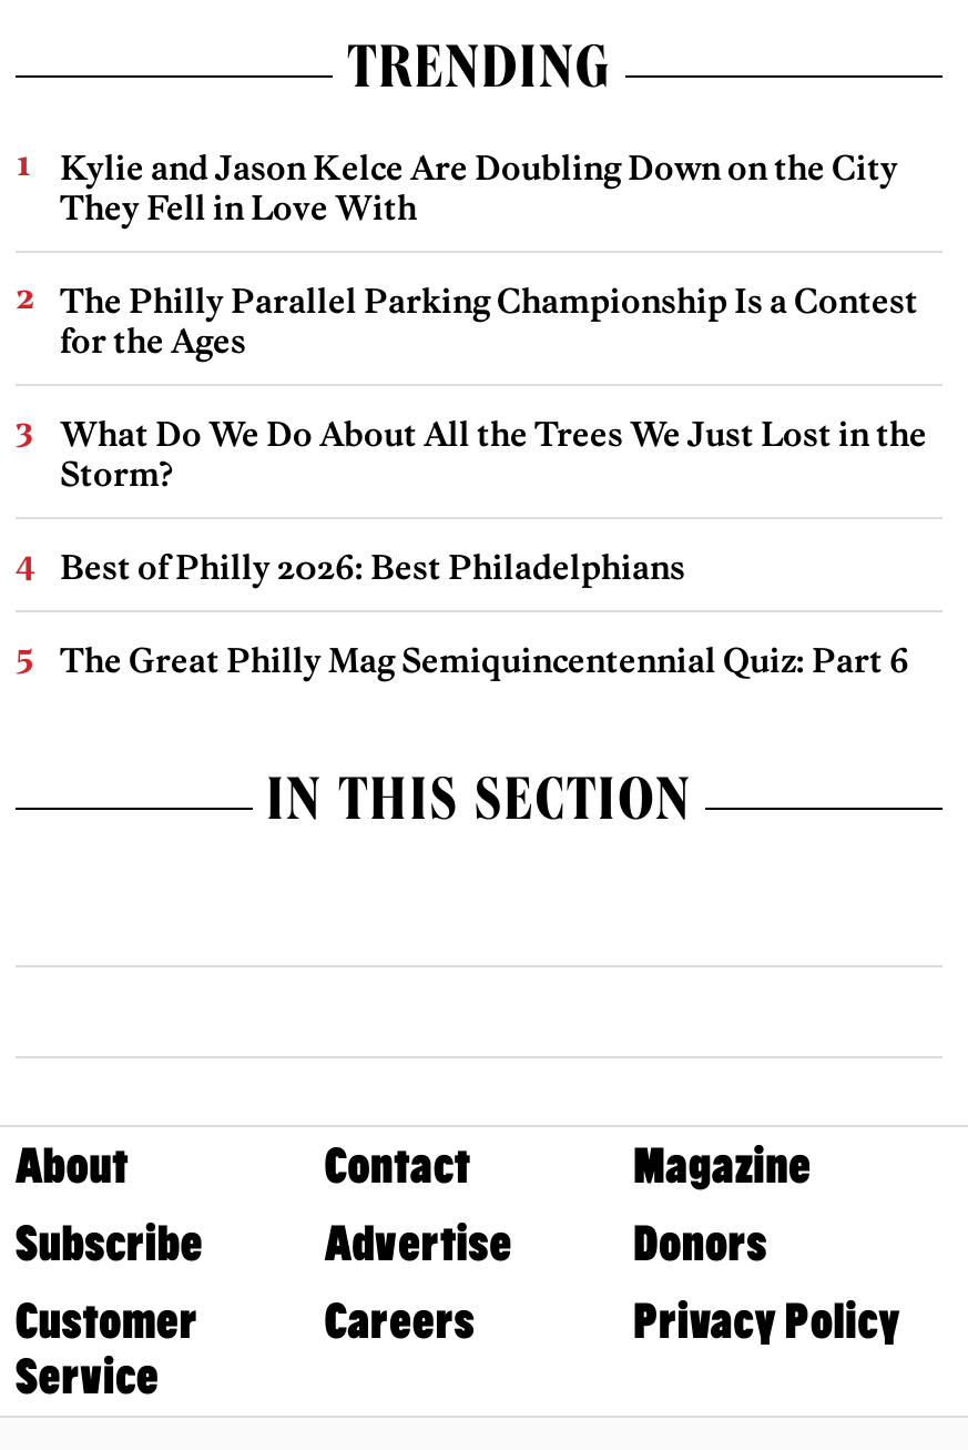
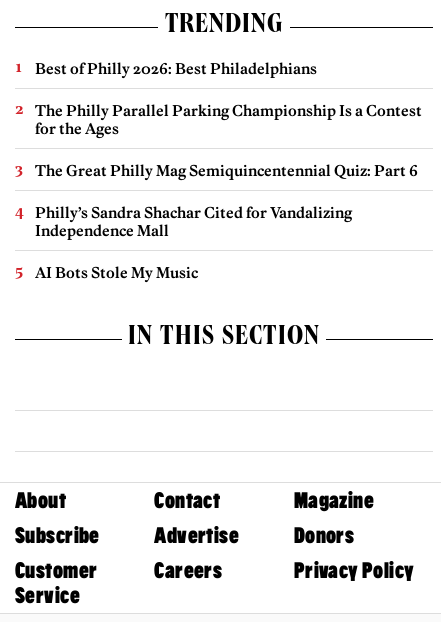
[60,146,898,228] Kylie and Jason Kelce Are Doubling Down on the City | They Fell in Love With -> none
[60,412,927,494] What Do We Do About All the Trees We Just Lost in the | Storm? -> none
moved [60,545,685,588] -> [35,59,317,78]: Best of Philly 2026: Best Philadelphians
moved [60,639,909,681] -> [35,161,418,180]: The Great Philly Mag Semiquincentennial Quiz: Part 6
none -> [35,203,352,282] Philly’s Sandra Shachar Cited for Vandalizing | Independence Mall | AI Bots Stole My Music

